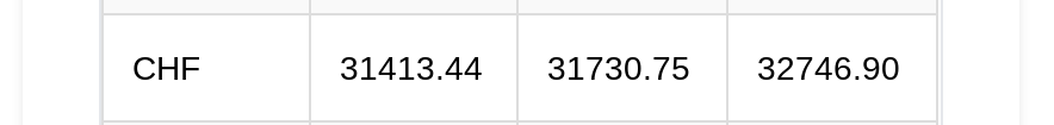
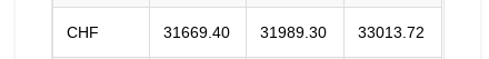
[340,48,483,86] 31413.44 -> [163,23,230,41] 31669.40
[547,48,690,86] 31730.75 -> [260,23,327,41] 31989.30
[757,48,900,86] 32746.90 -> [358,23,425,41] 33013.72

